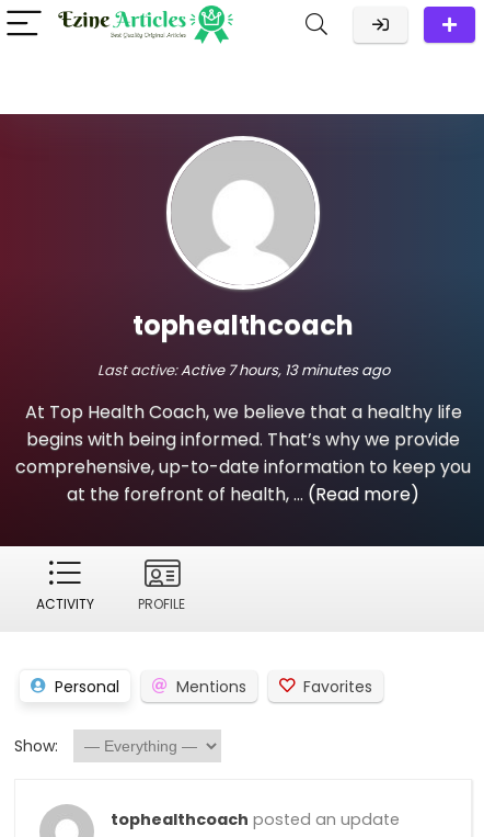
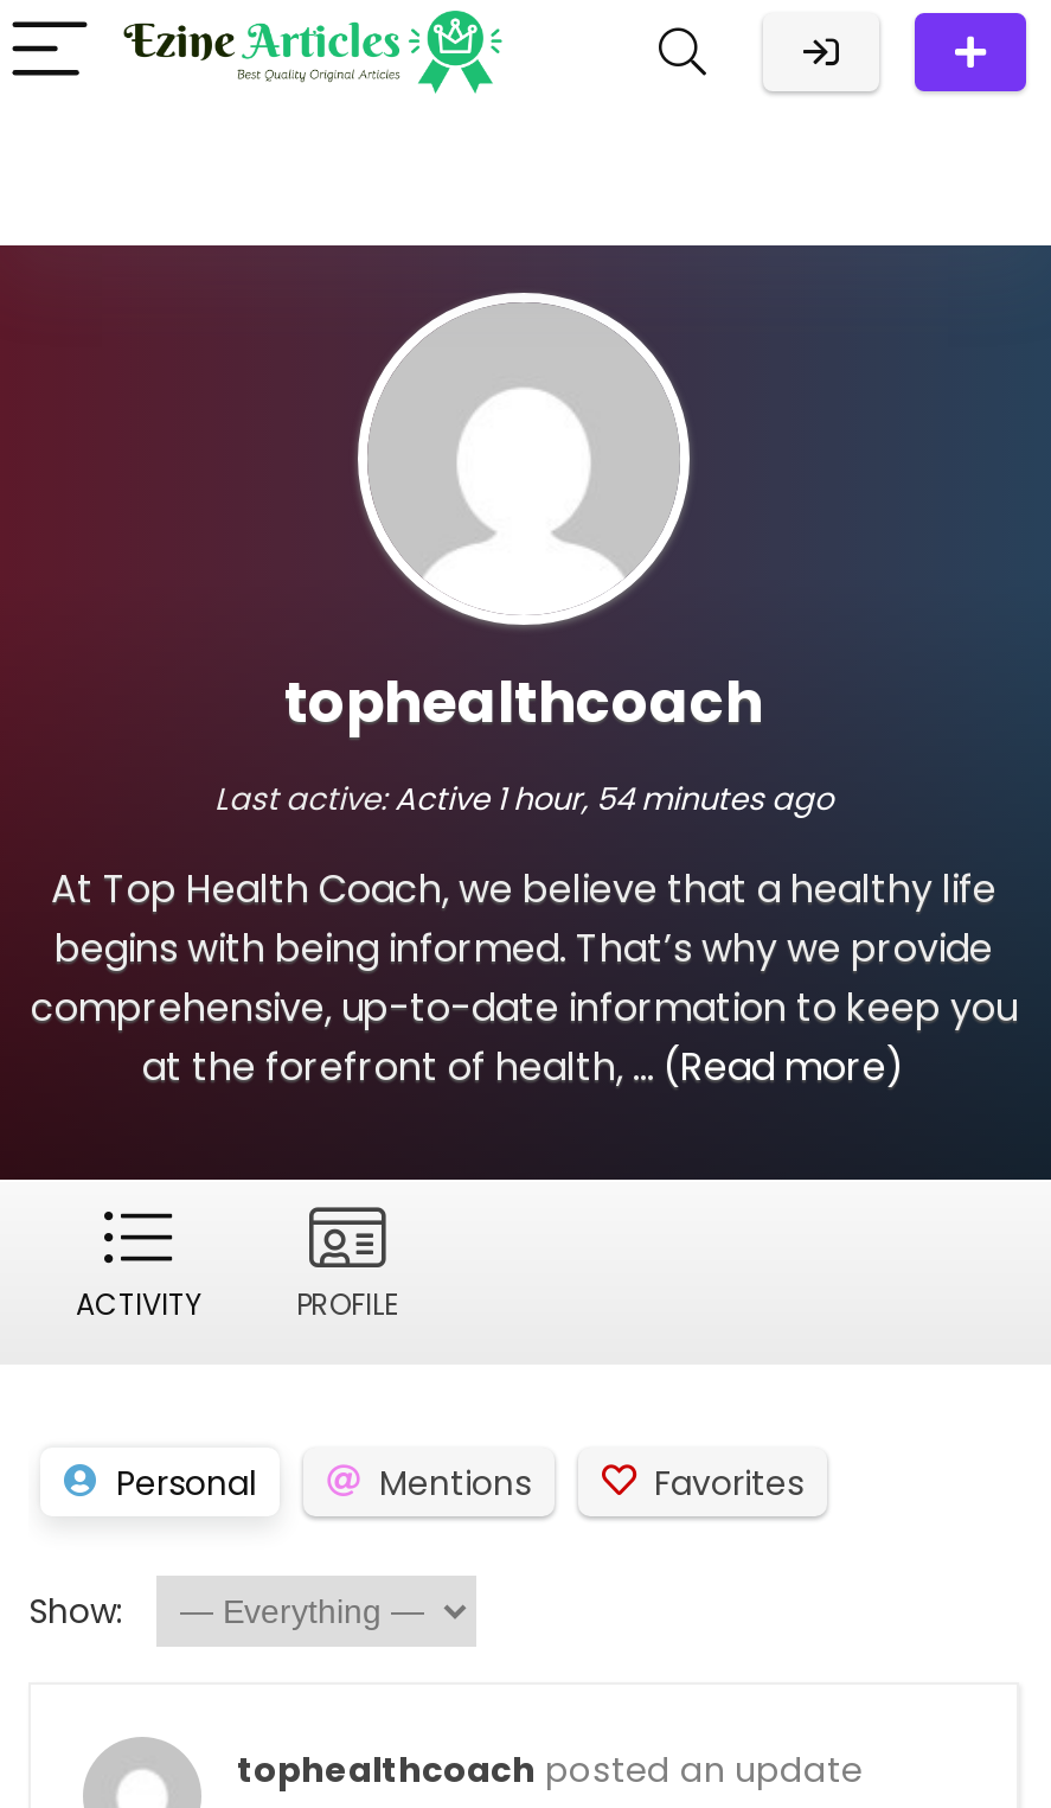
[97,360,389,381] Last active:Active 7 hours, 13 minutes ago -> [214,777,833,822] Last active:Active 1 hour, 54 minutes ago

